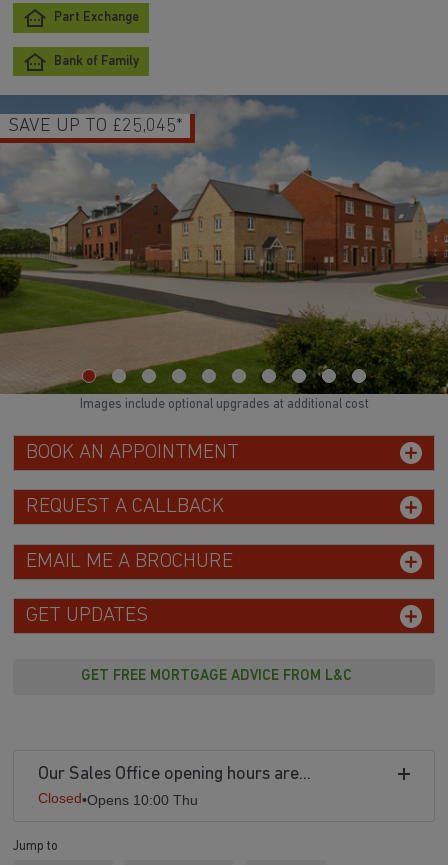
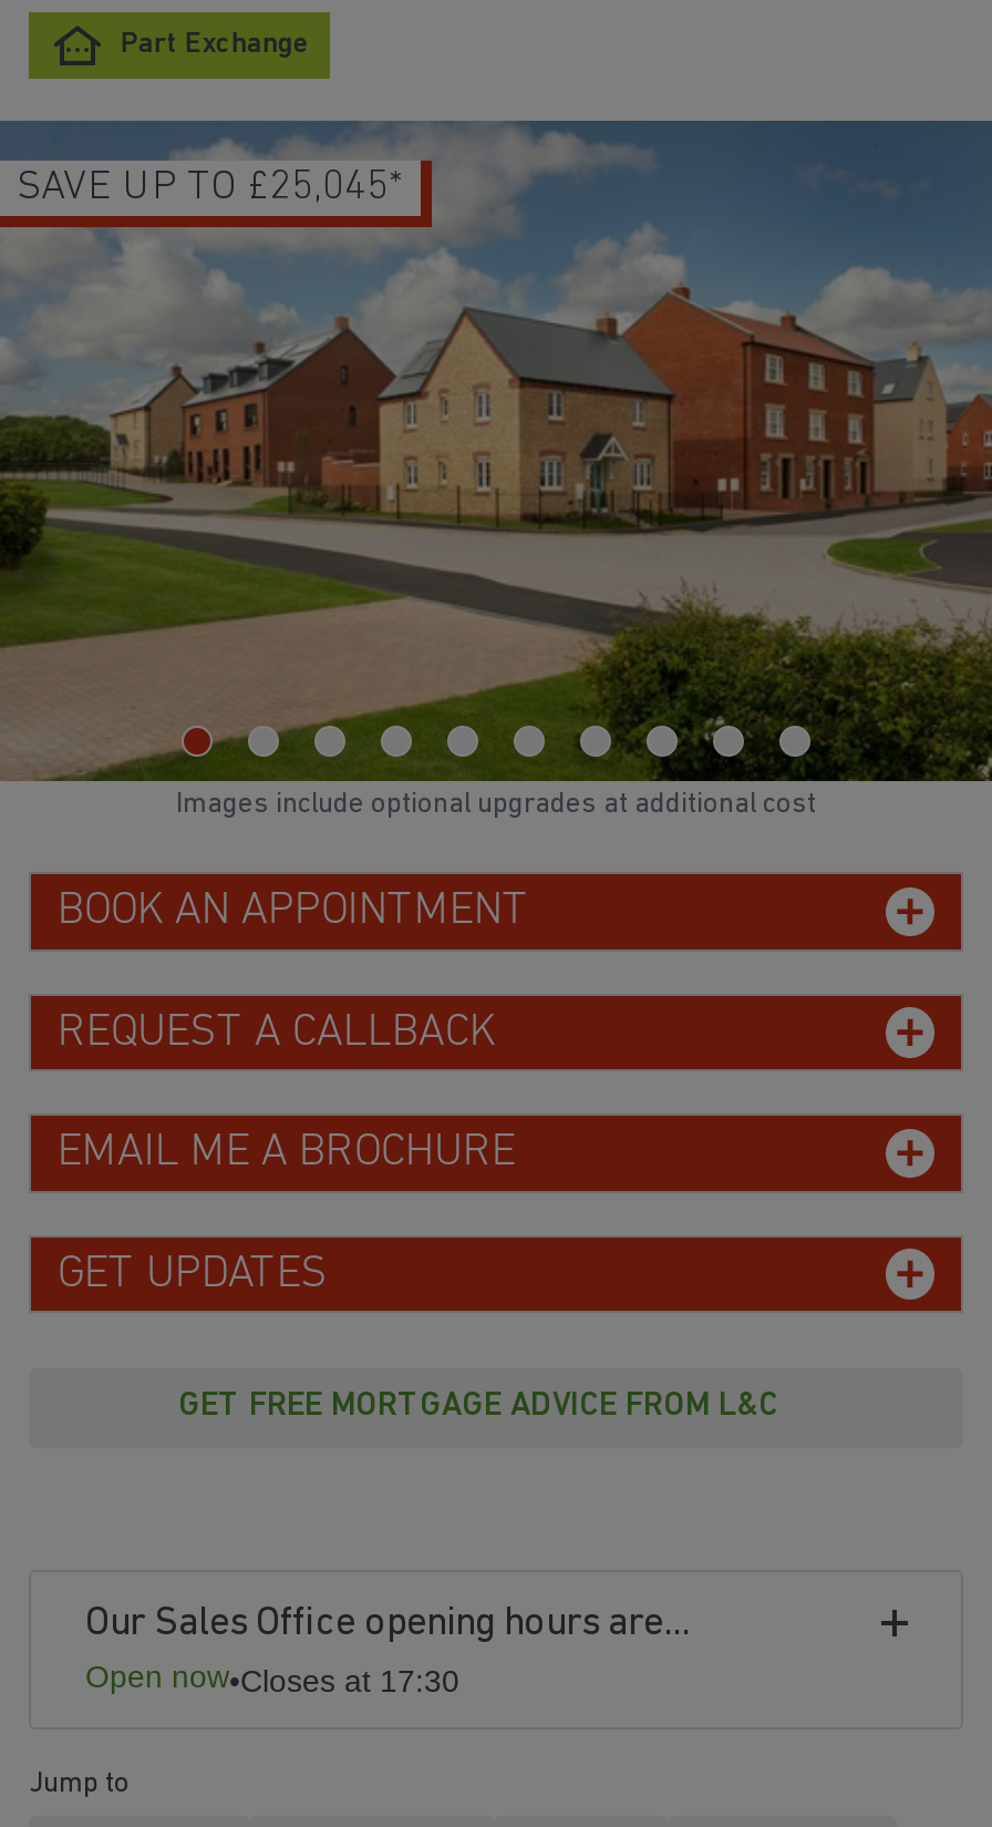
[54,55,139,68] Bank of Family -> none
[38,790,198,808] Closed•Opens 10:00 Thu -> [85,1659,459,1699] Open now•Closes at 17:30

